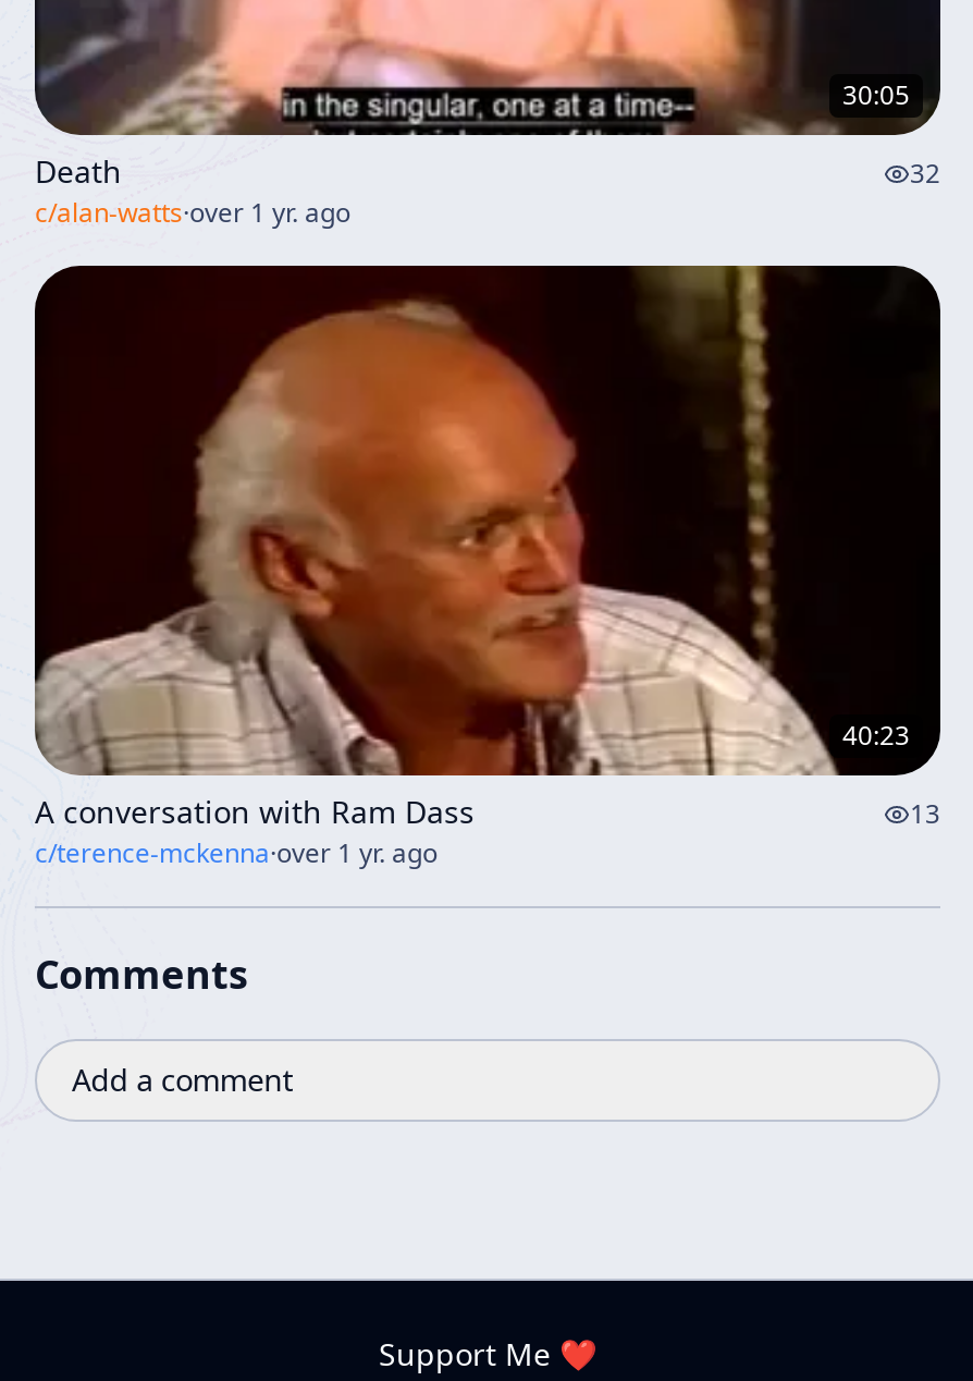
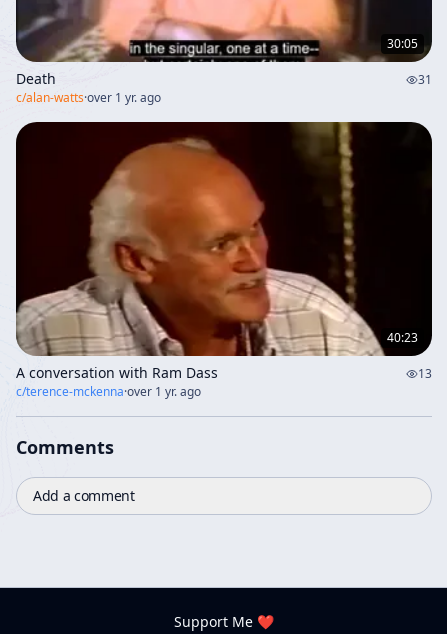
[910,155,940,192] 32 -> [418,71,432,88] 31

